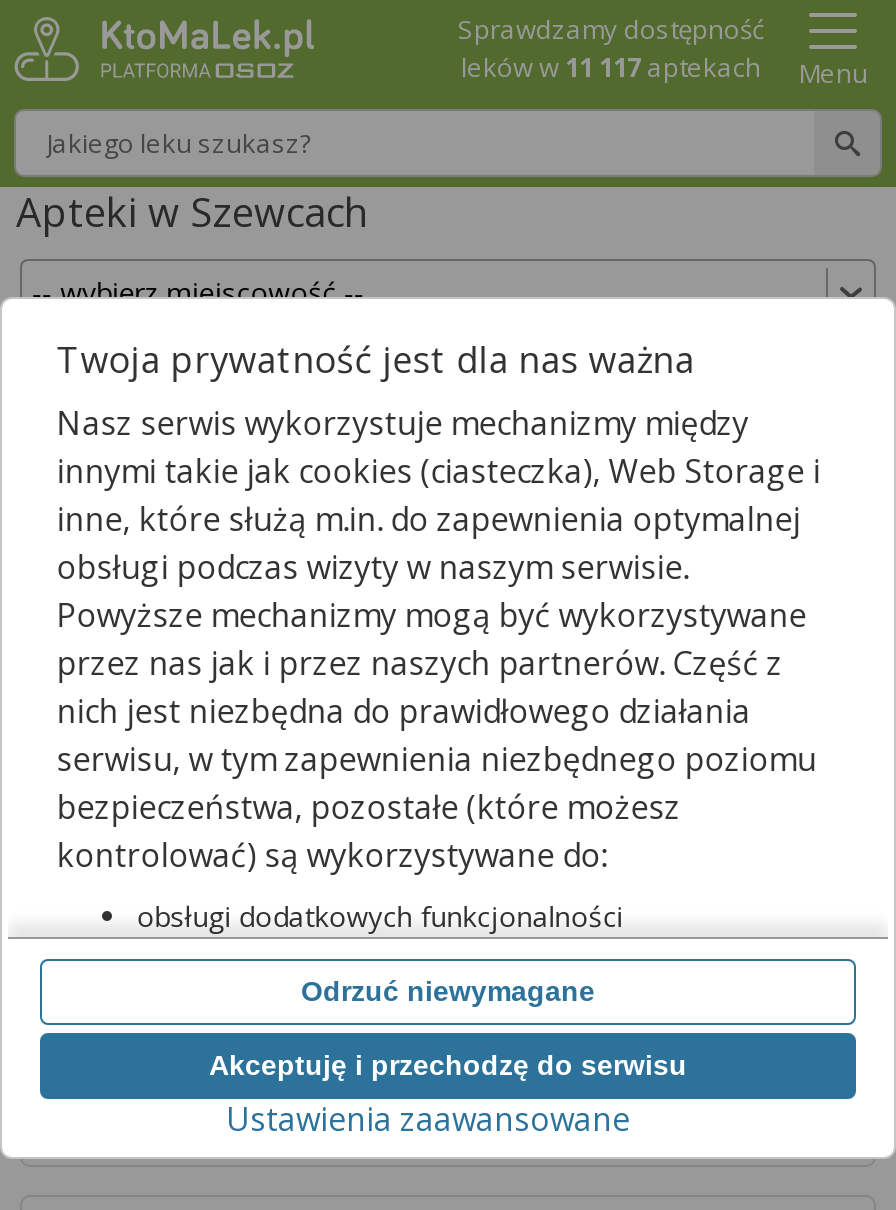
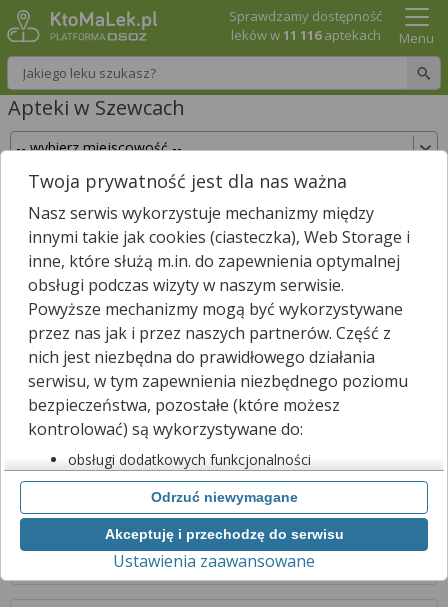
[461,49,761,85] leków w 11 117 aptekach -> [230,26,380,44] leków w 11 116 aptekach

